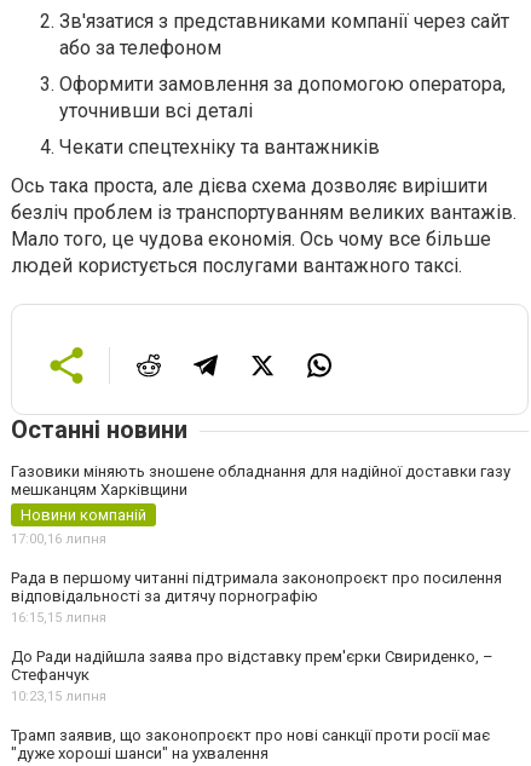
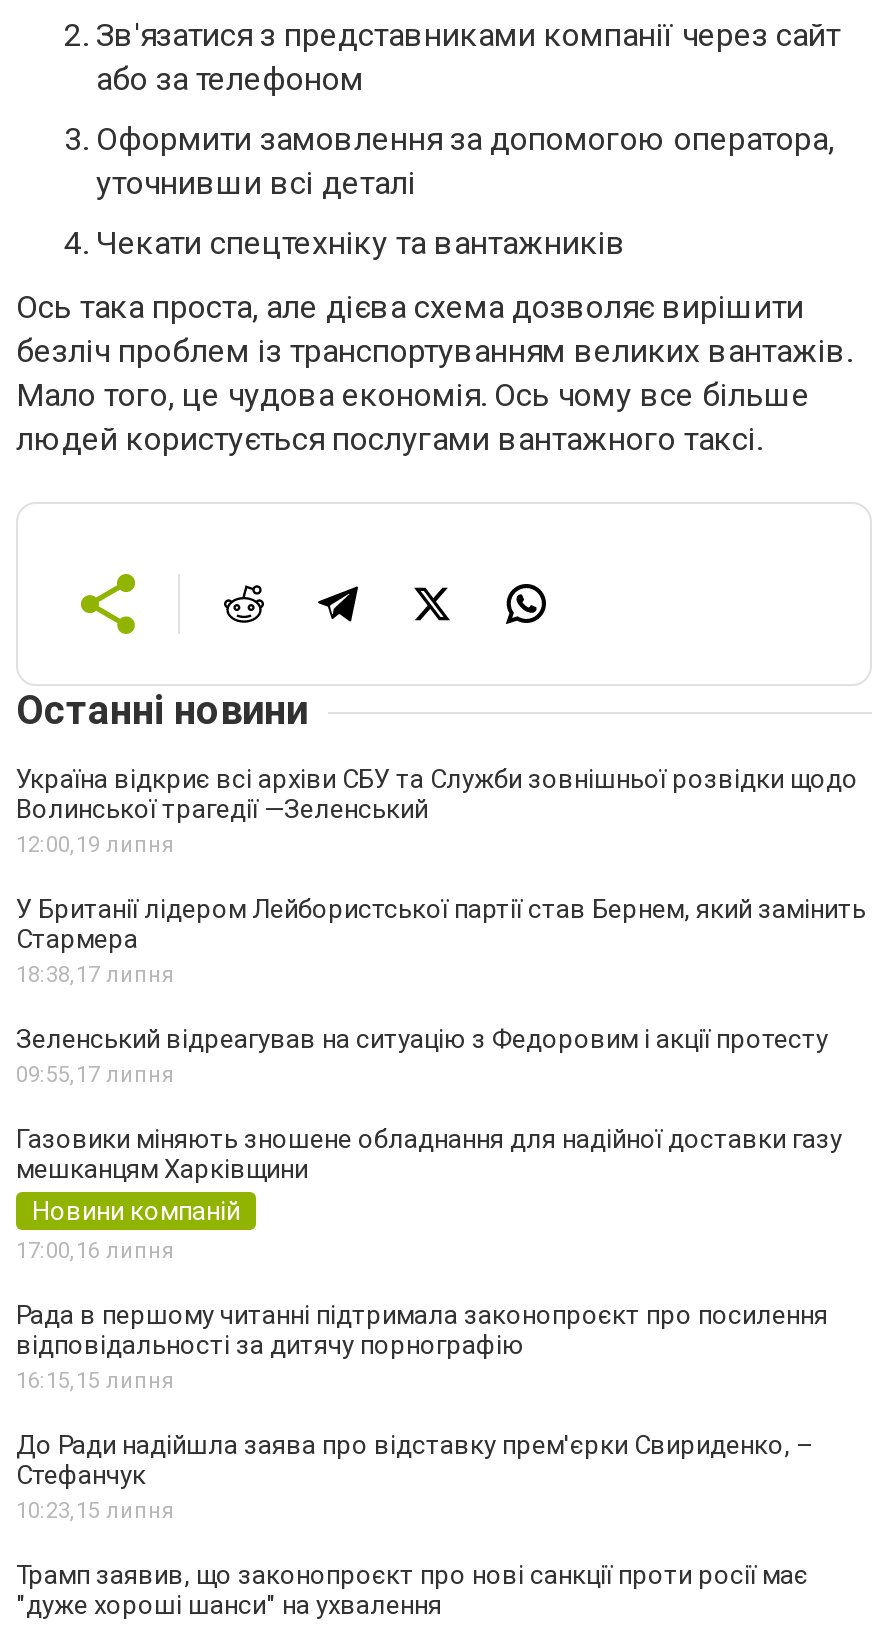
none -> [16,764,866,1088] Україна відкриє всі архіви СБУ та Служби зовнішньої розвідки щодо | Волинської трагедії —Зеленський | 12:00, 19 липня | У Британії лідером Лейбористської партії став Бернем, який замінить | Стармера | 18:38, 17 липня | Зеленський відреагував на ситуацію з Федоровим і акції протесту | 09:55, 17 липня

